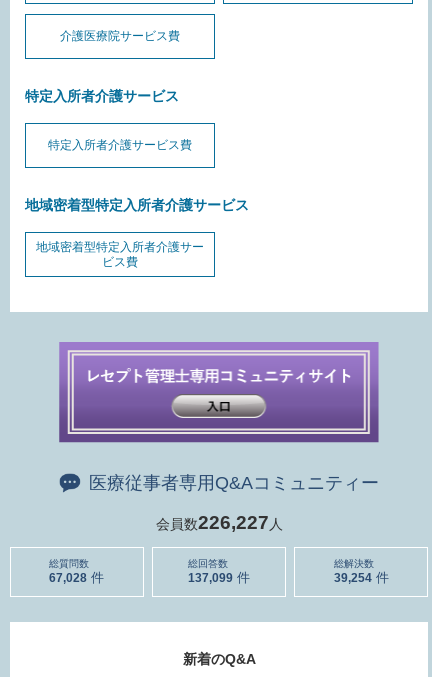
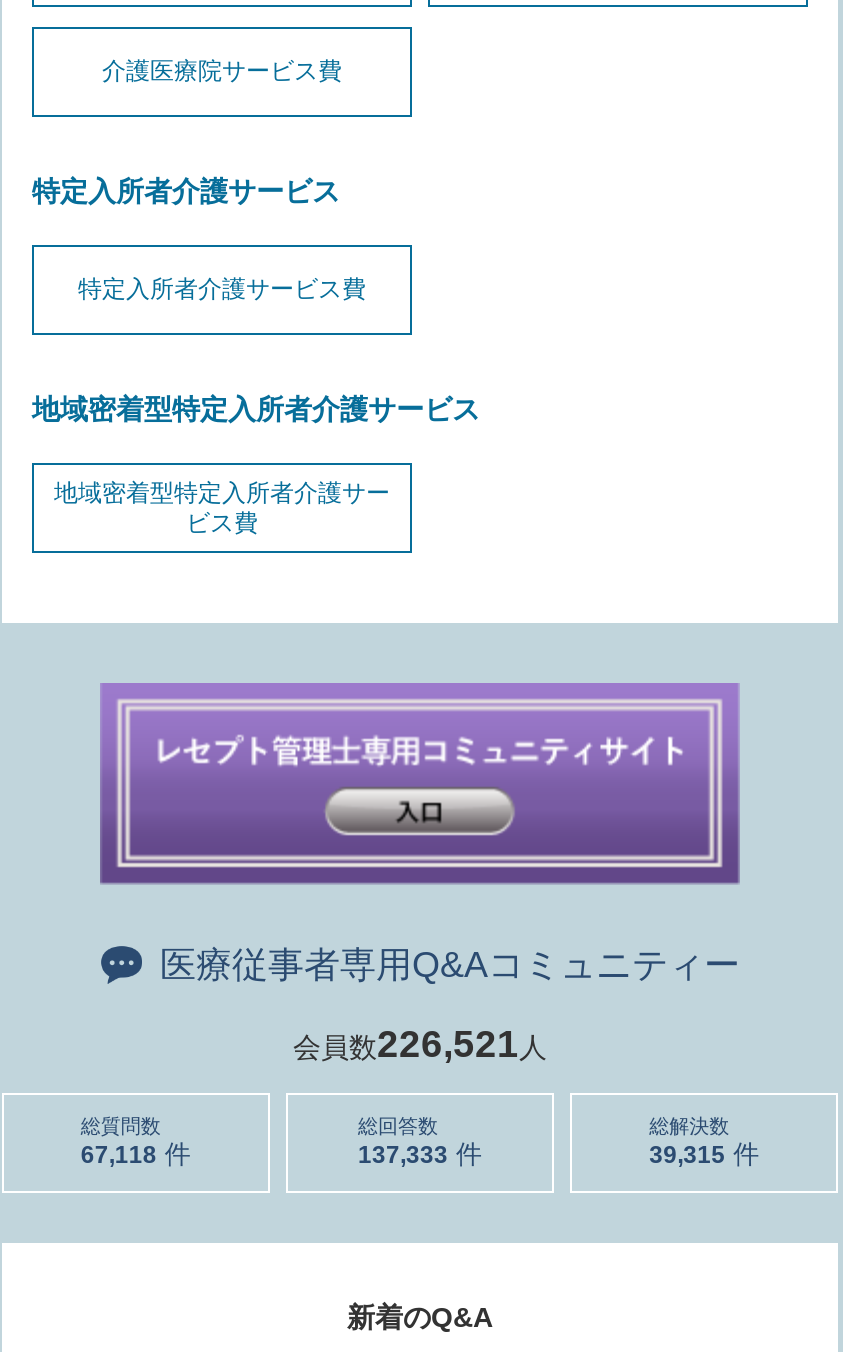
[155,512,282,533] 会員数226,227人 -> [293,1023,547,1065] 会員数226,521人
[49,571,87,585] 67,028 -> [81,1142,157,1170] 67,118
[188,571,233,585] 137,099 -> [358,1142,448,1170] 137,333
[334,571,372,585] 39,254 -> [649,1142,725,1170] 39,315

